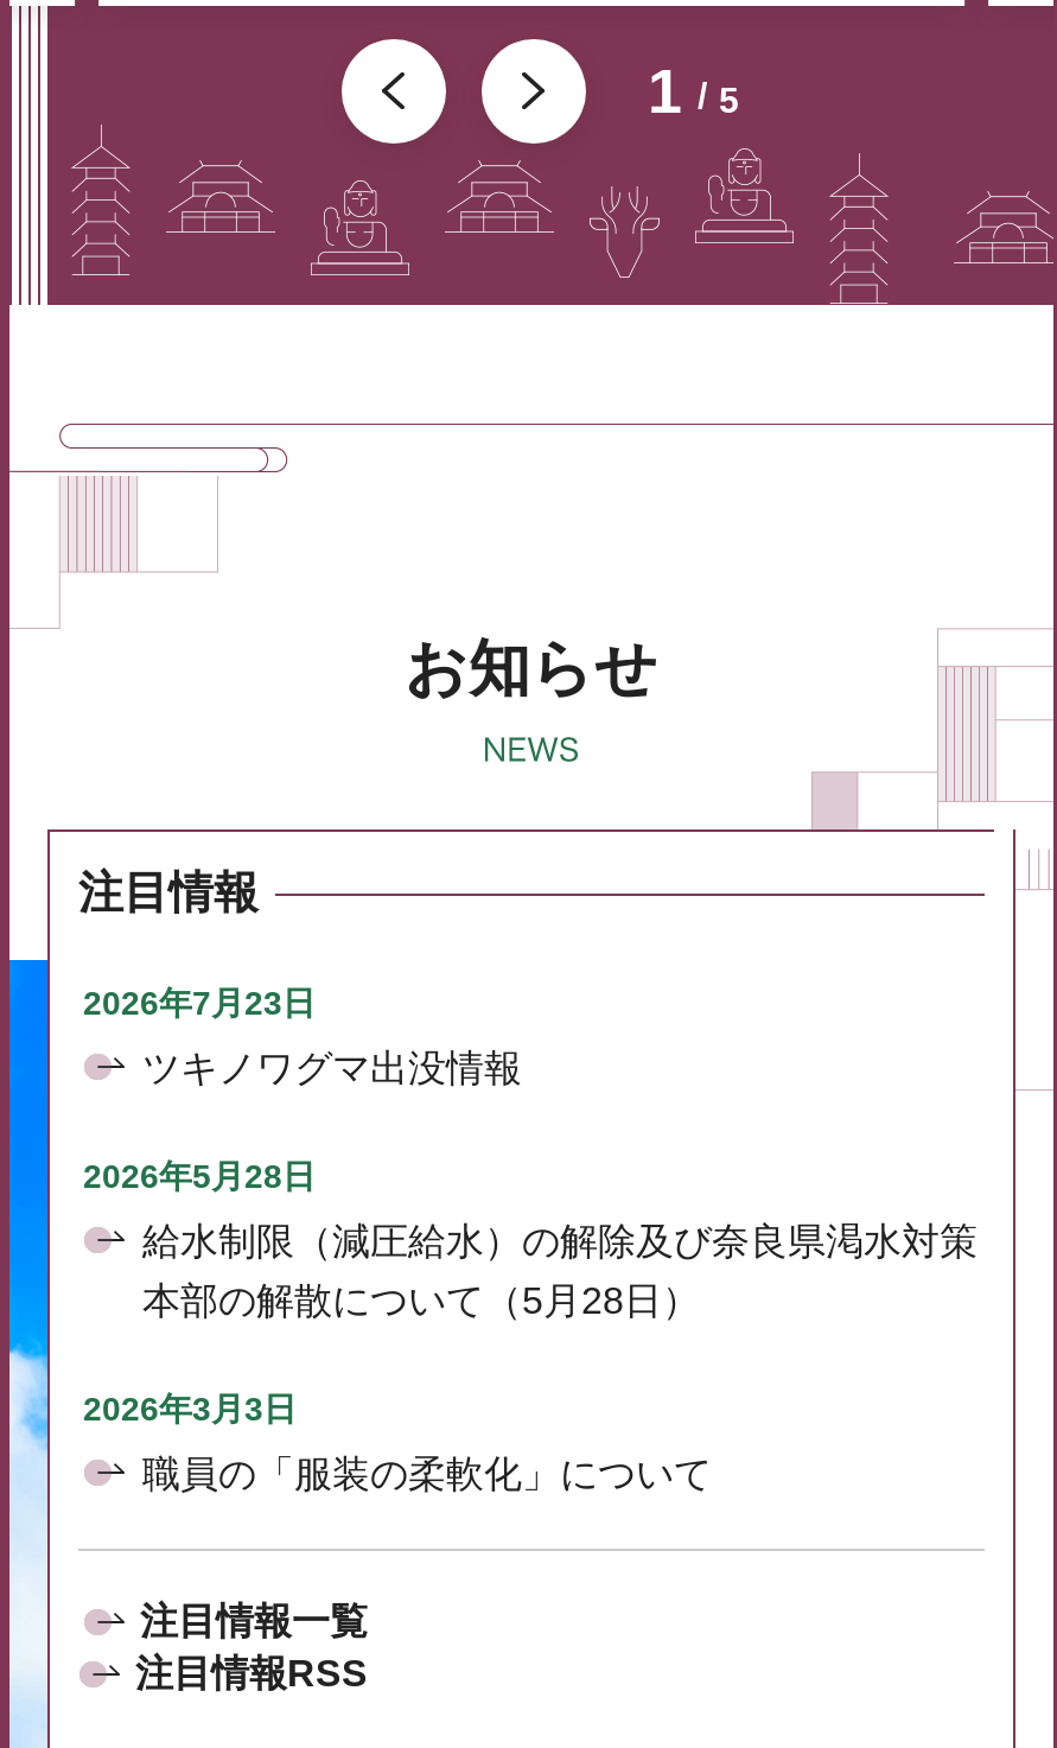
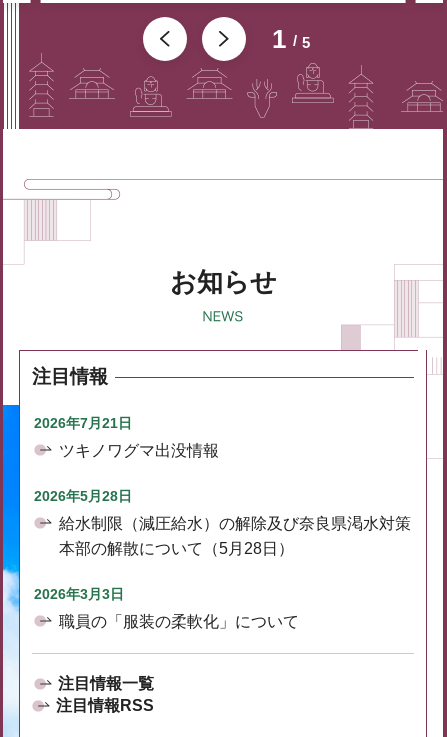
[83,984,316,1022] 2026年7月23日 -> [34,415,132,431] 2026年7月21日

